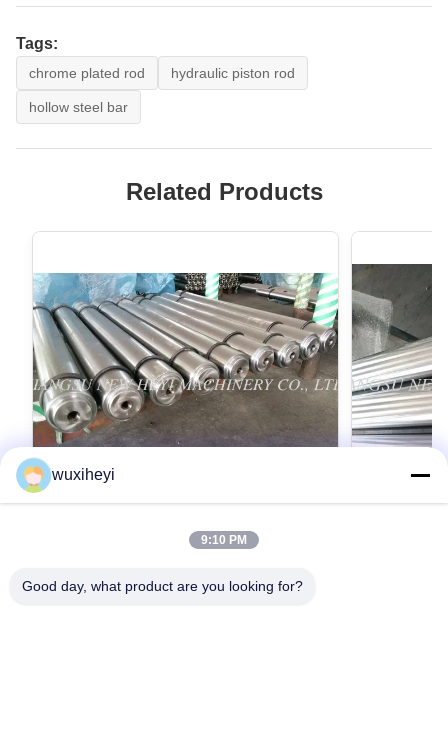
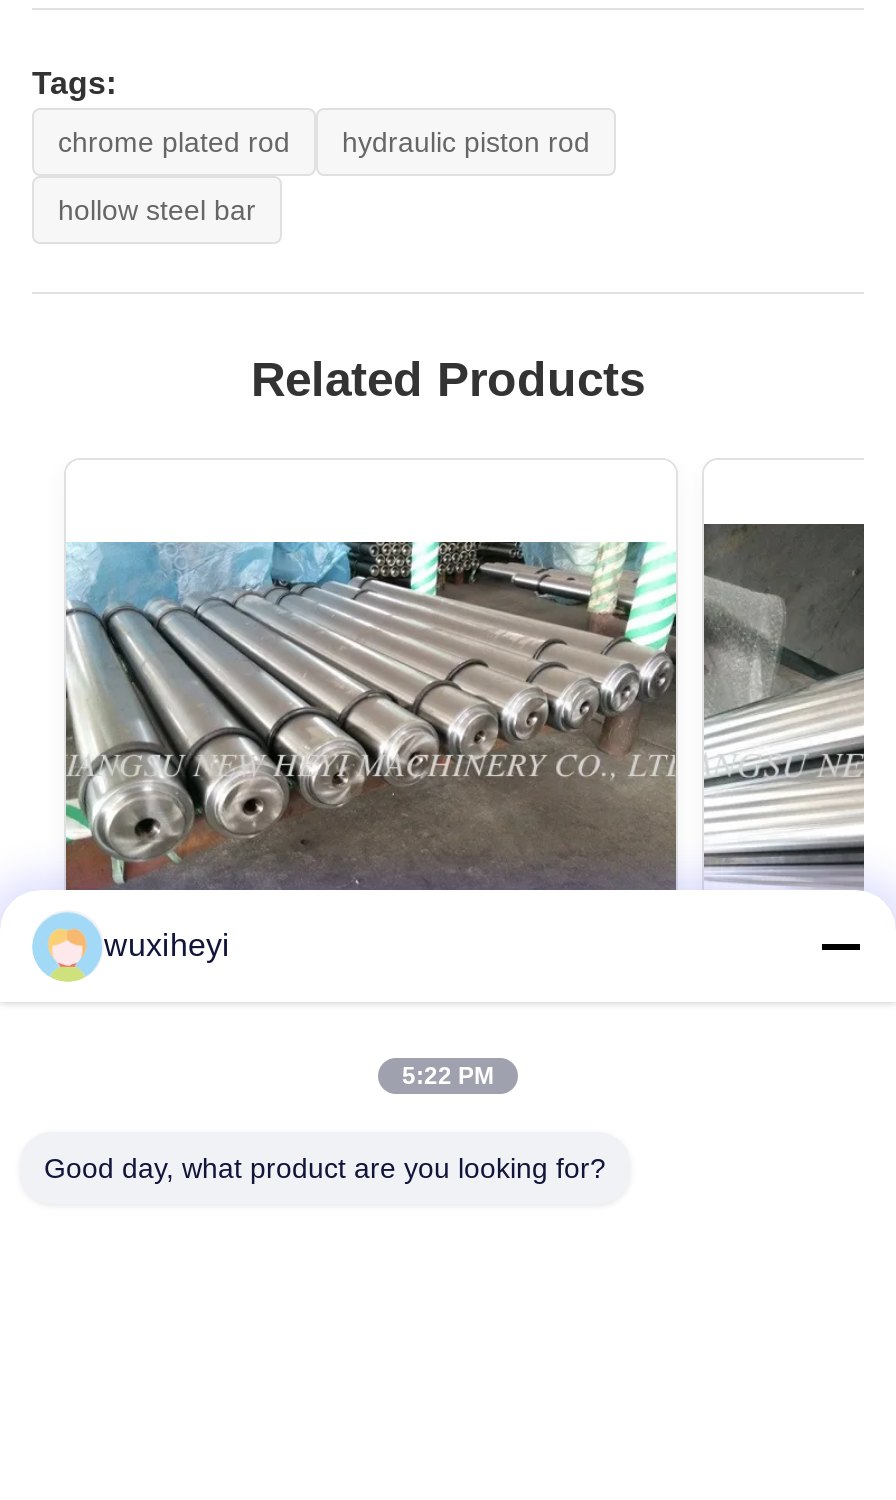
[201,533,247,547] 9:10 PM -> [402,1062,494,1090] 5:22 PM

